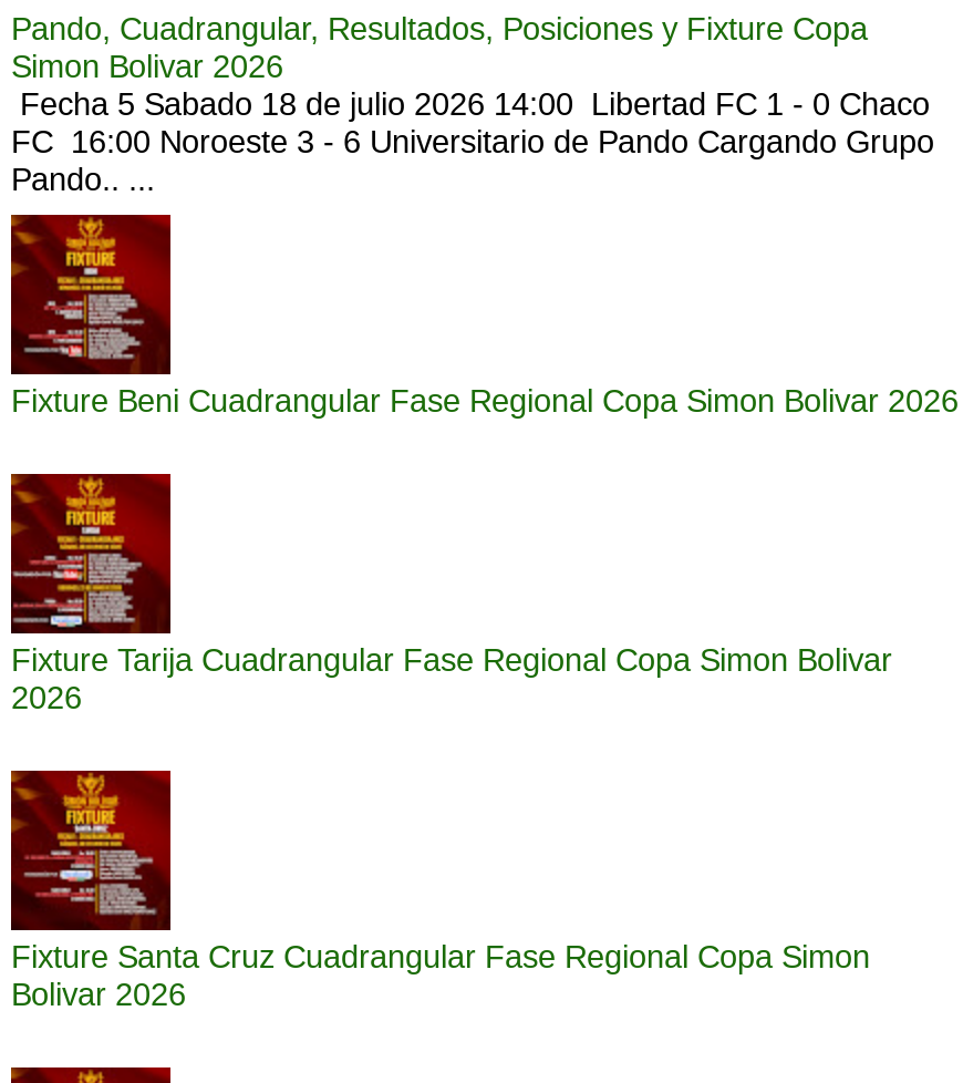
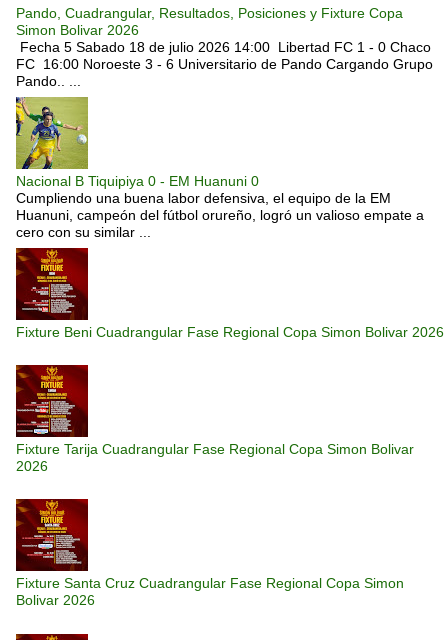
none -> [15,96,424,240] [image] | Nacional B Tiquipiya 0 - EM Huanuni 0 | Cumpliendo una buena labor defensiva, el equipo de la EM | Huanuni, campeón del fútbol orureño, logró un valioso empate a | cero con su similar ...

